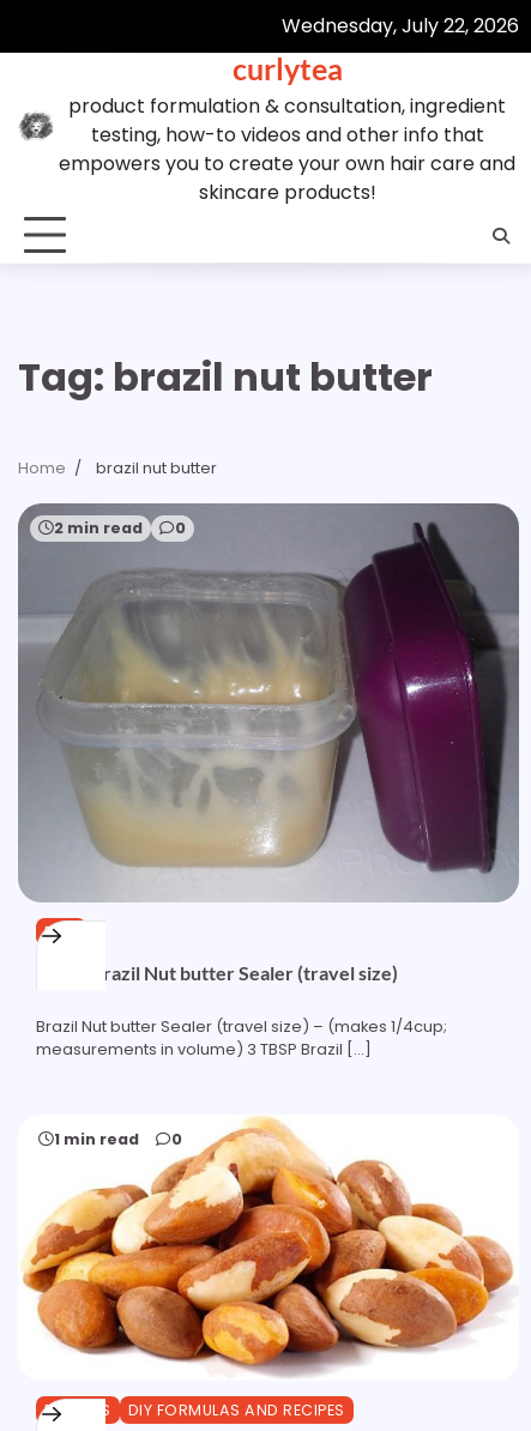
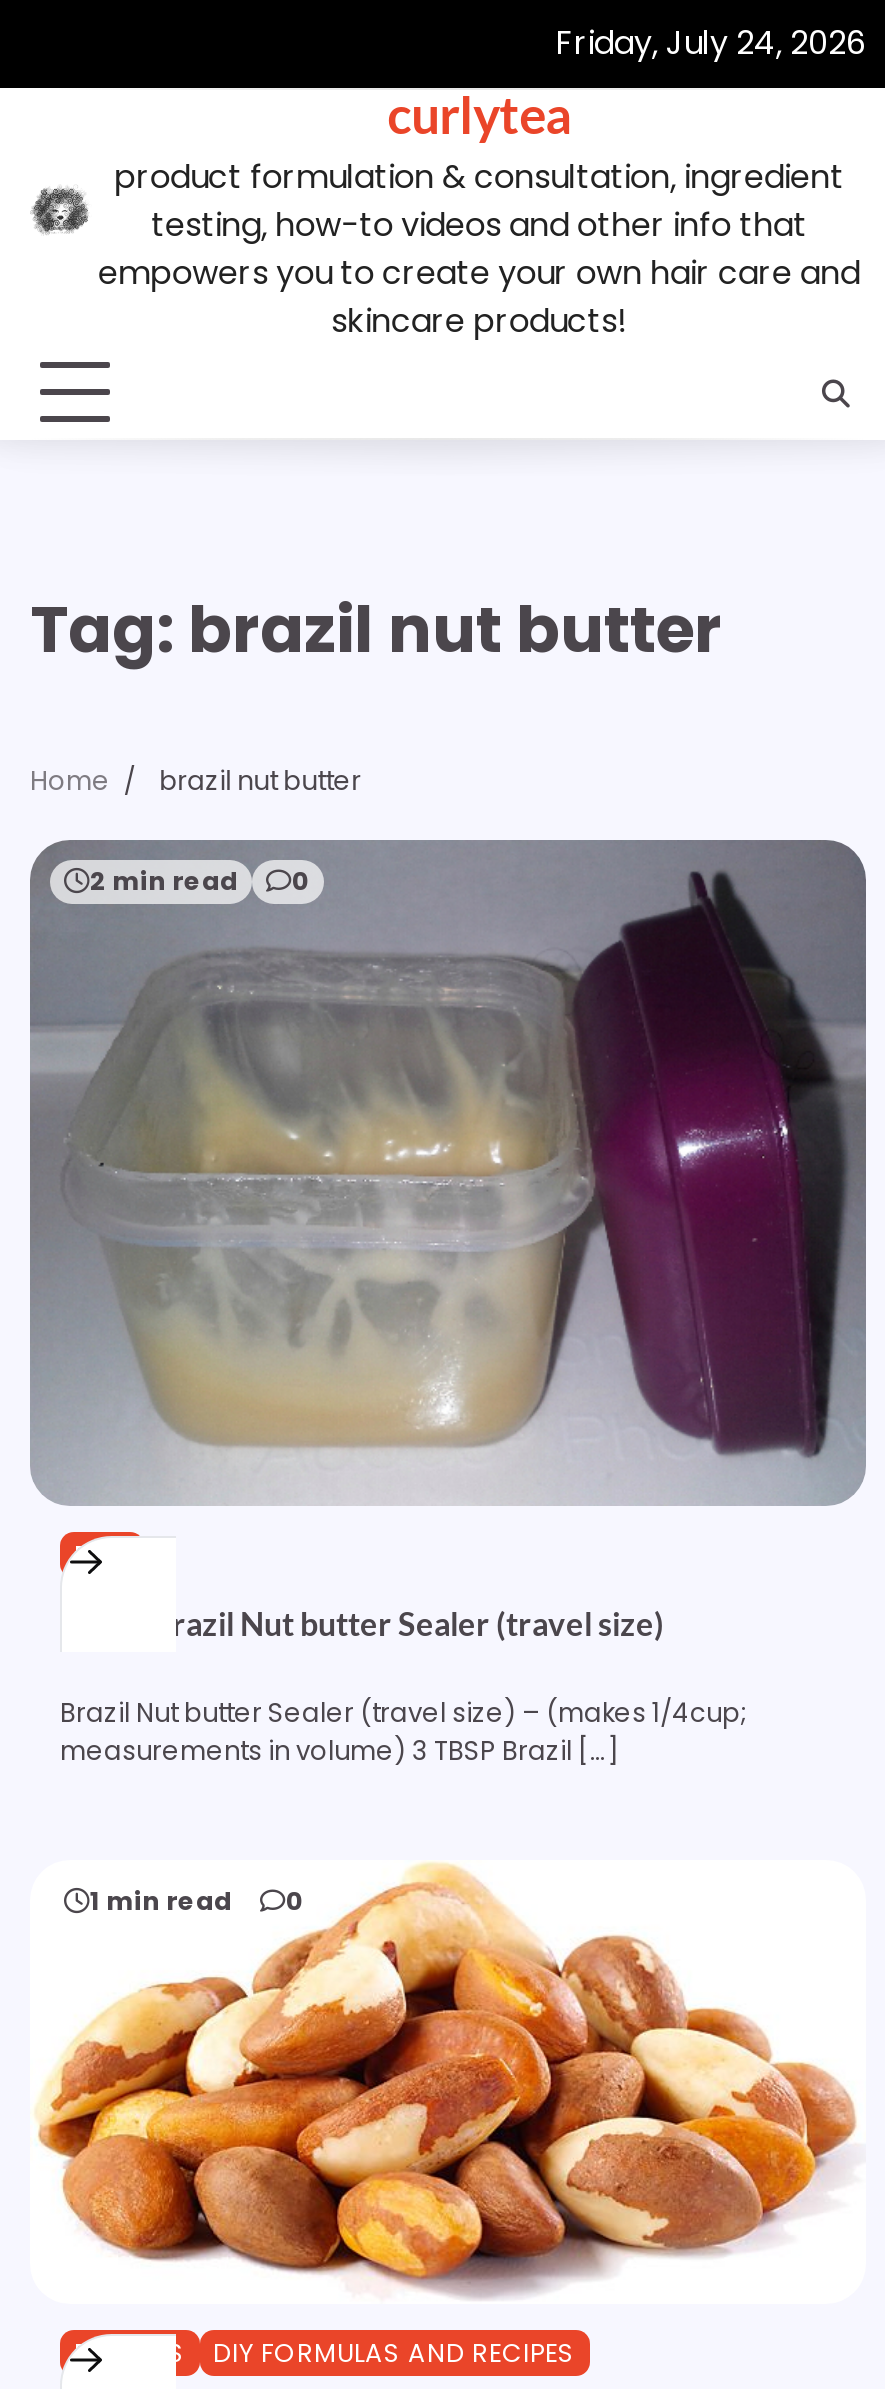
[282,12,519,40] Wednesday, July 22, 2026 -> [556,20,866,66] Friday, July 24, 2026

